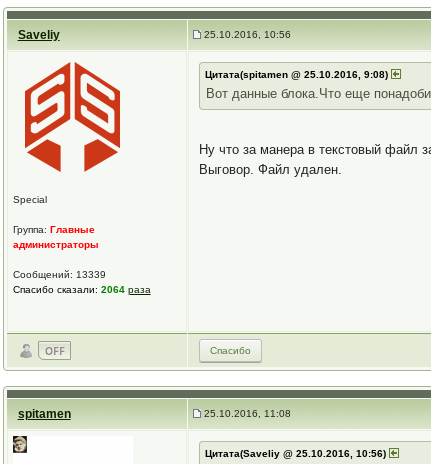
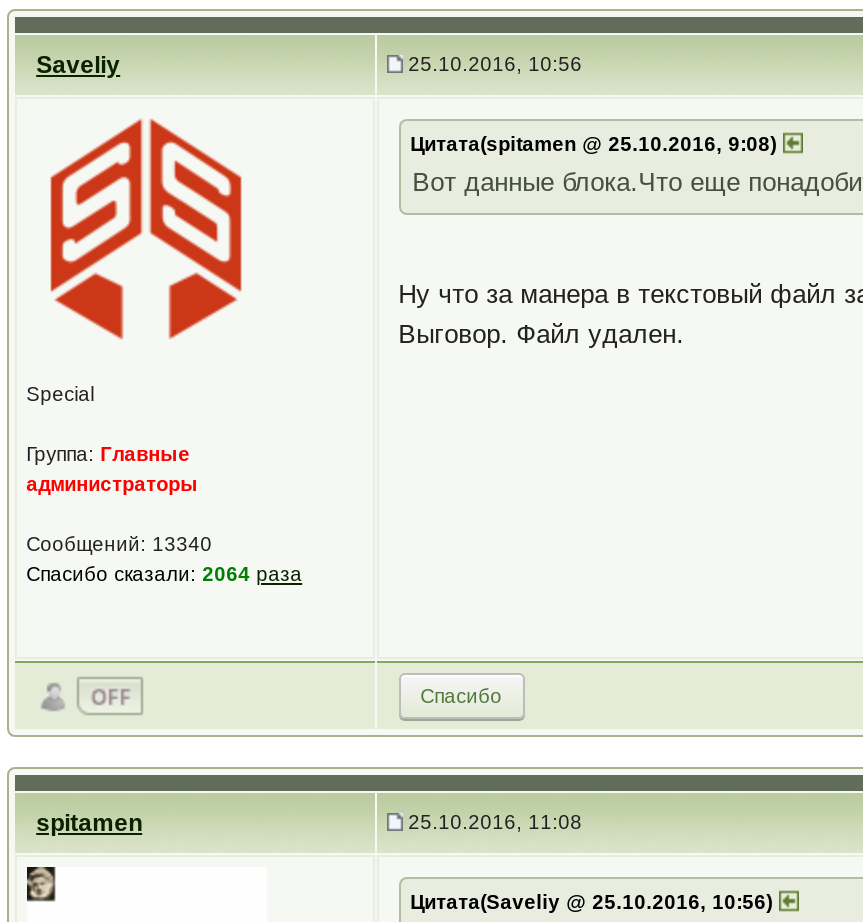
[13,269,106,280] Сообщений: 13339 -> [26,533,212,555] Сообщений: 13340

